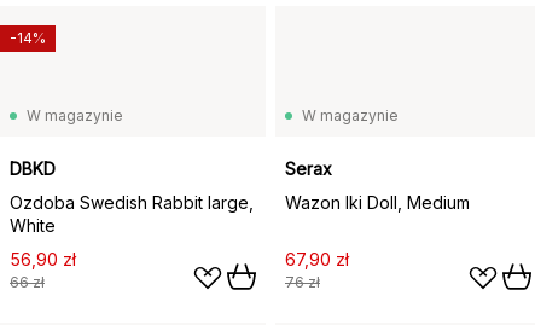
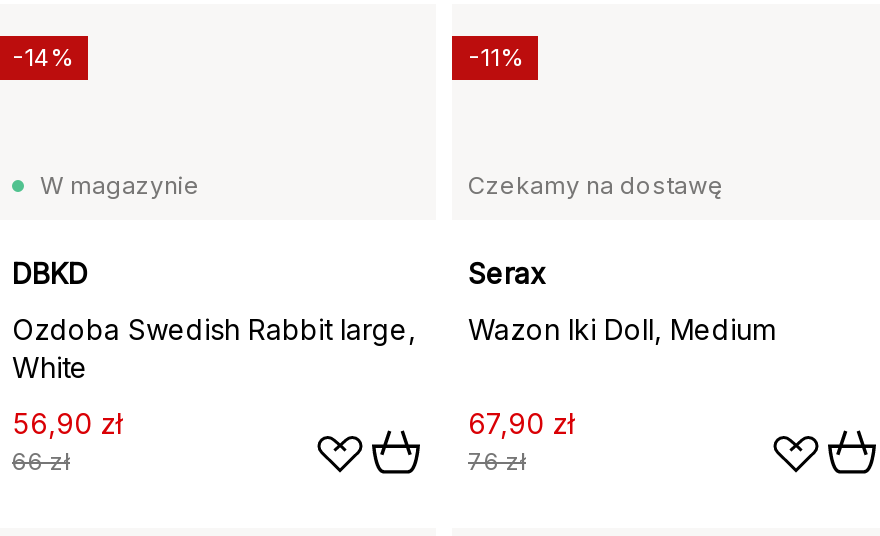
none -> [468,42,522,72] -11%
[302,106,399,124] W magazynie -> [468,170,724,200] Czekamy na dostawę

